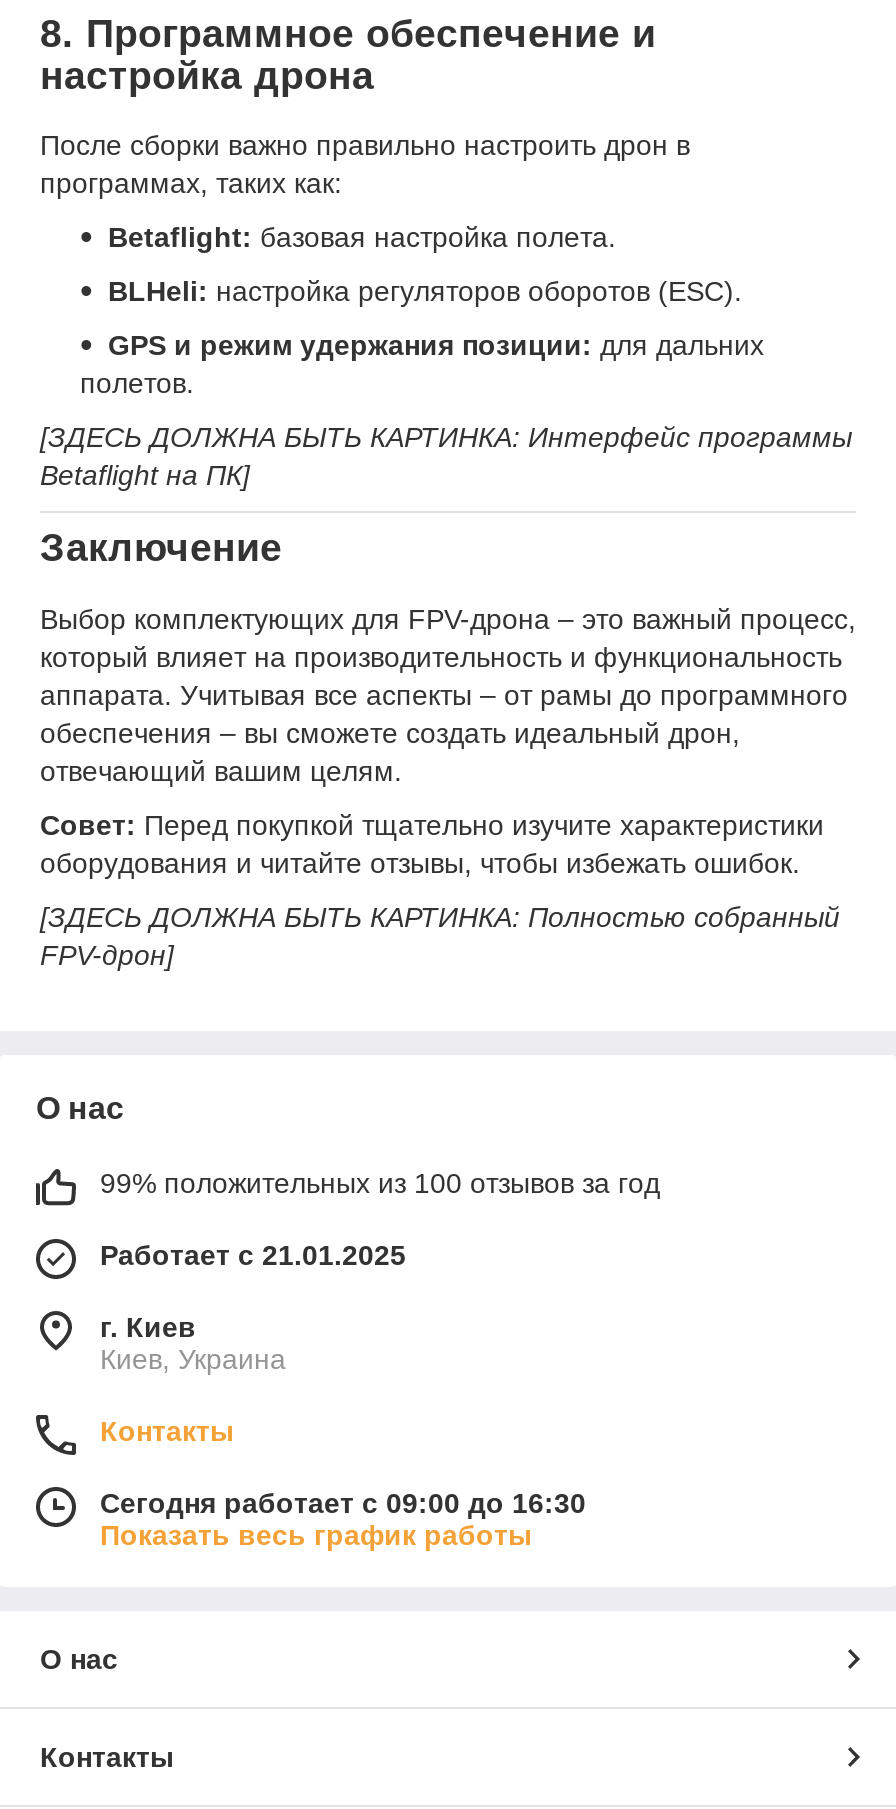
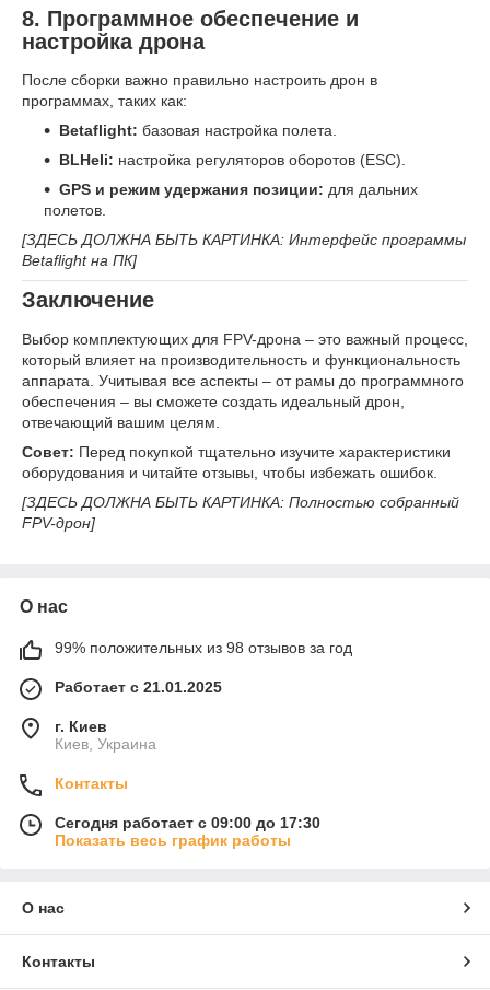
[100,1167,660,1199] 99% положительных из 100 отзывов за год -> [55,639,352,656] 99% положительных из 98 отзывов за год
[100,1487,586,1519] Сегодня работает с 09:00 до 16:30 -> [55,814,320,831] Сегодня работает с 09:00 до 17:30

